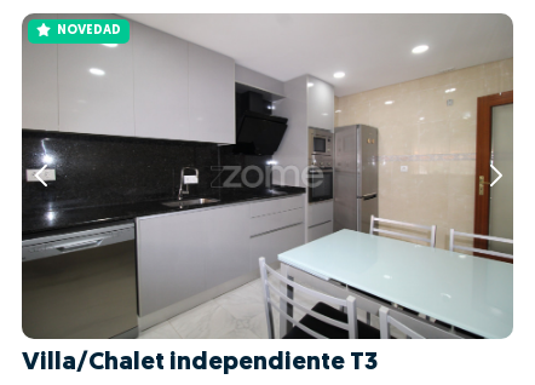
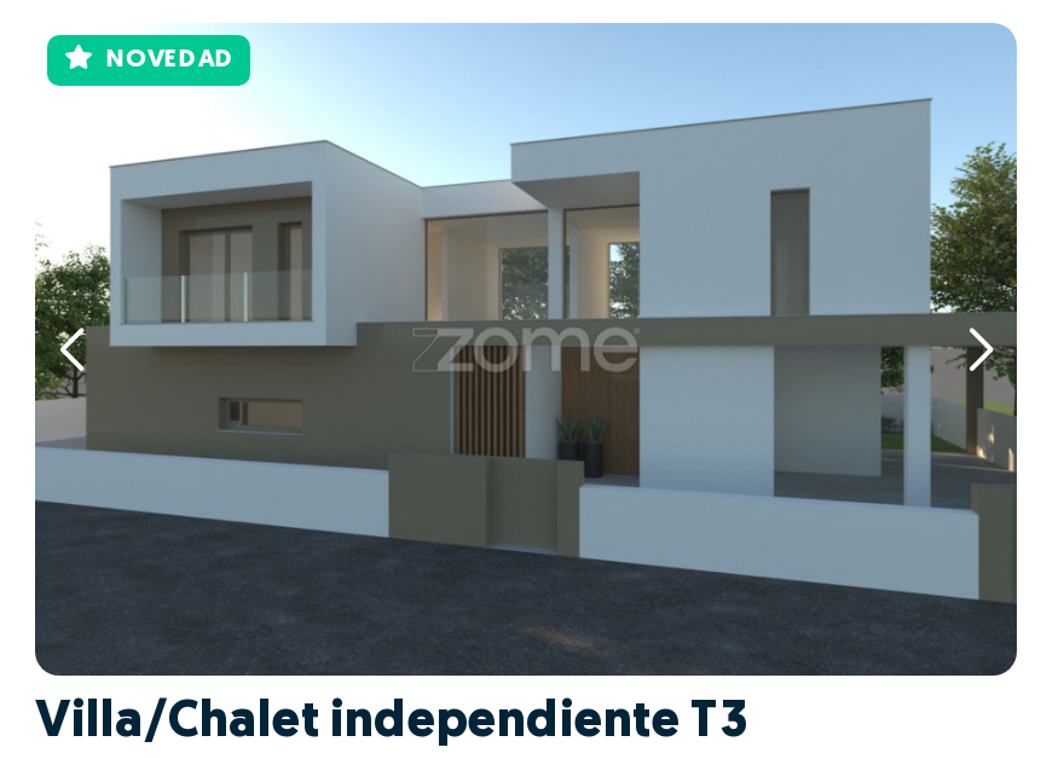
[21,12,514,340] [image] -> [33,22,1019,677] [image]

